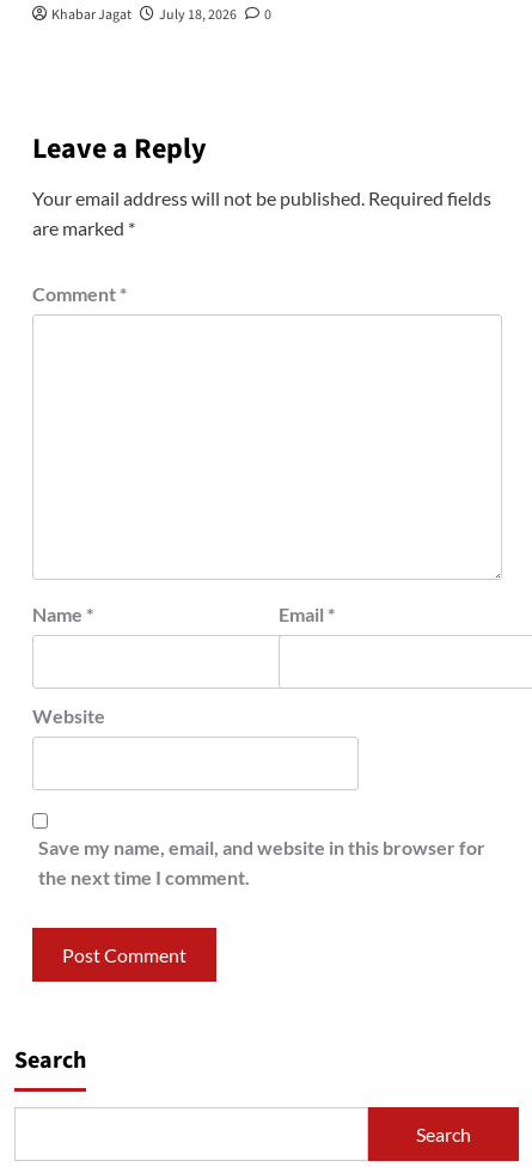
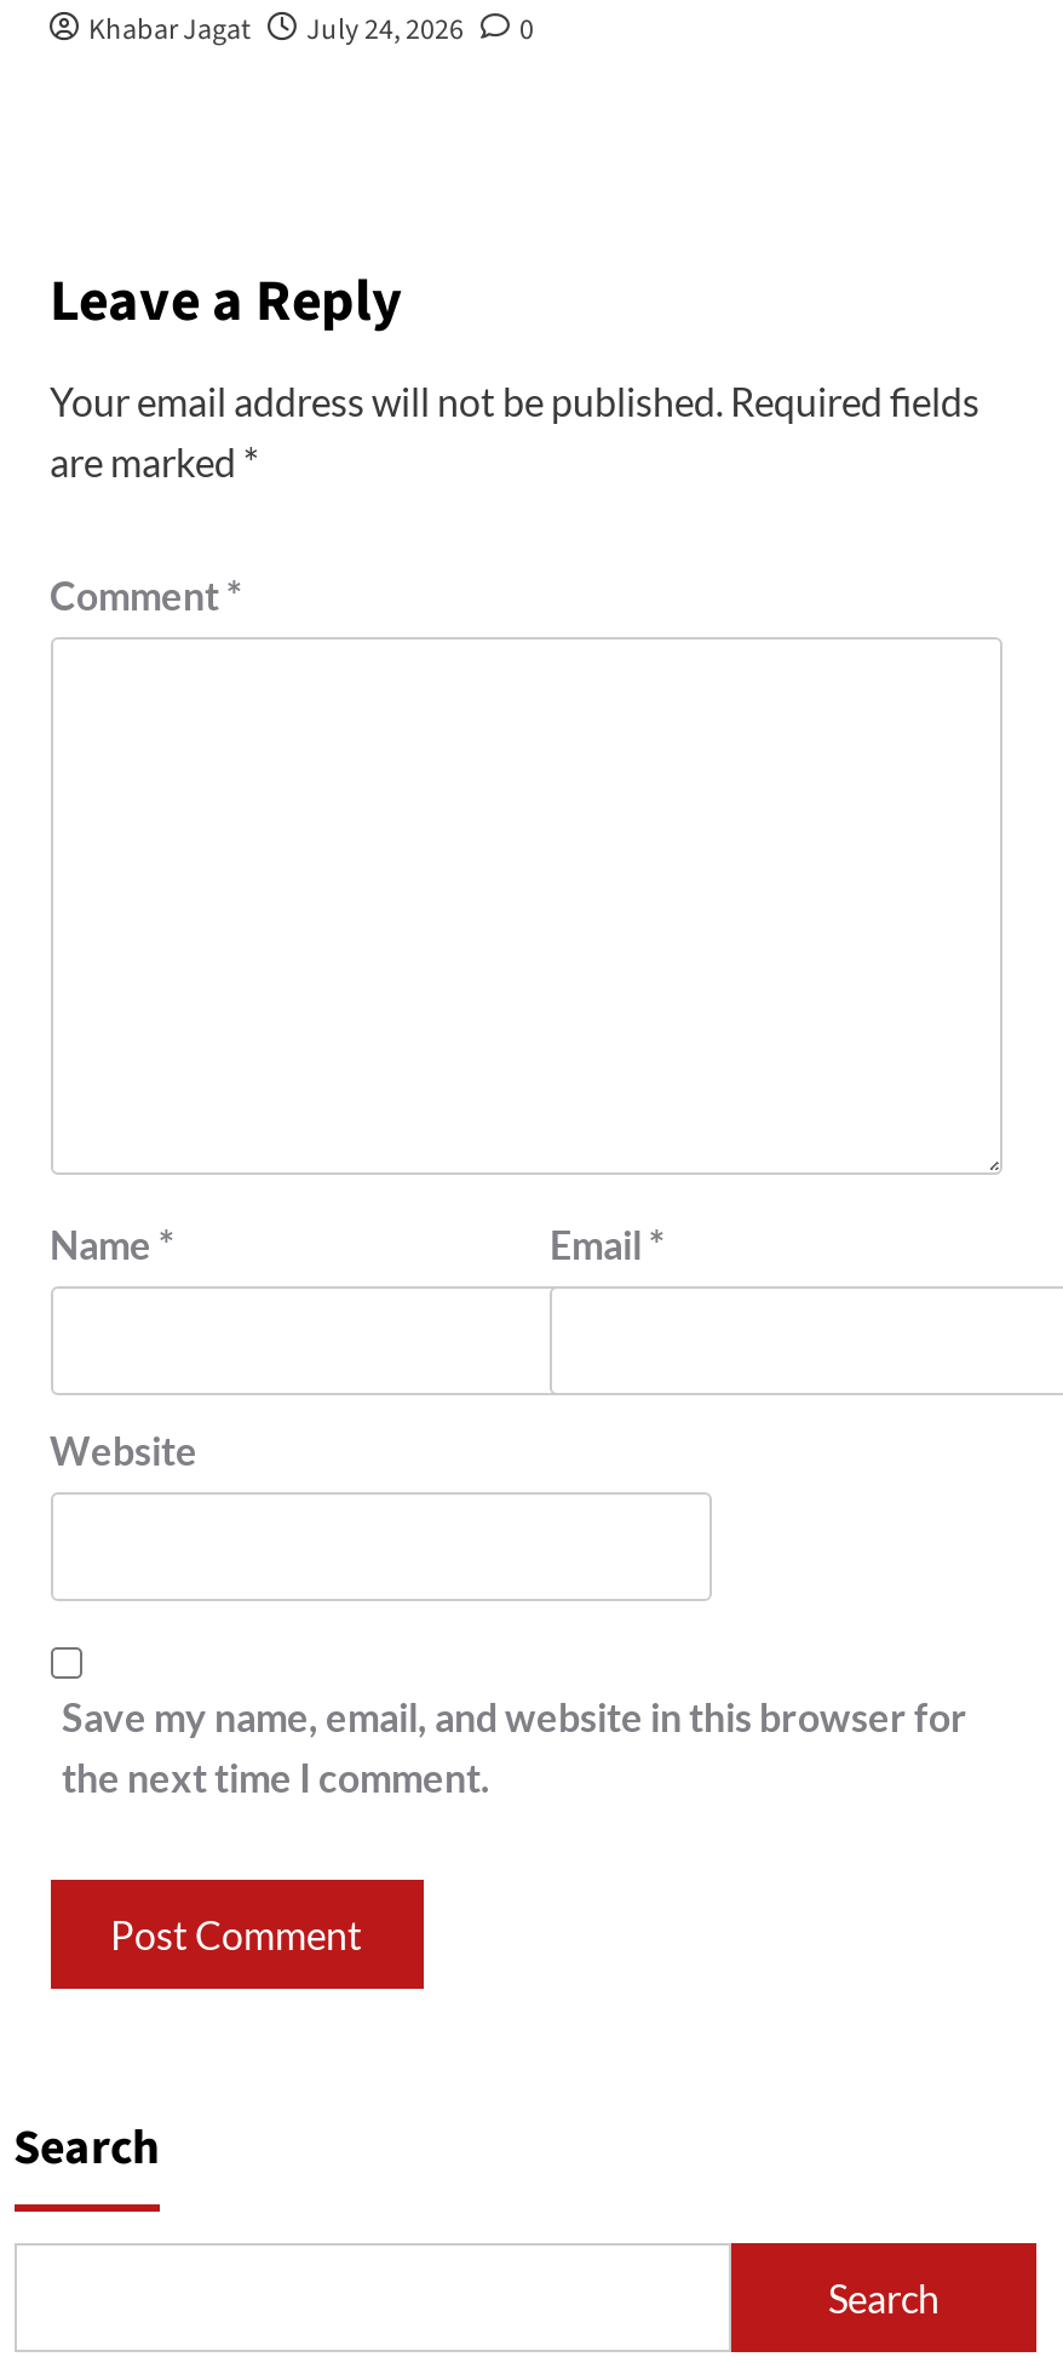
[51,5,271,26] Khabar Jagat July 18, 2026 0 -> [88,11,534,52] Khabar Jagat July 24, 2026 0

